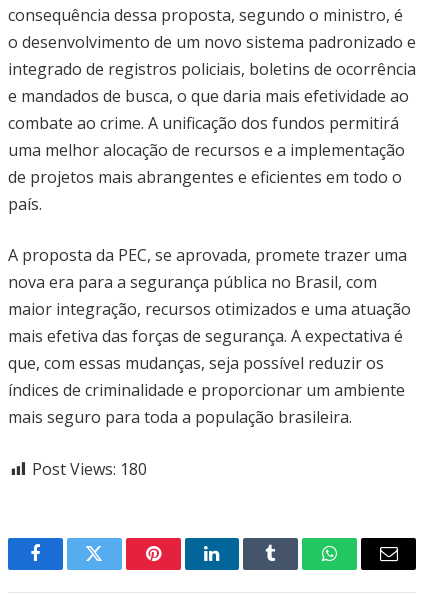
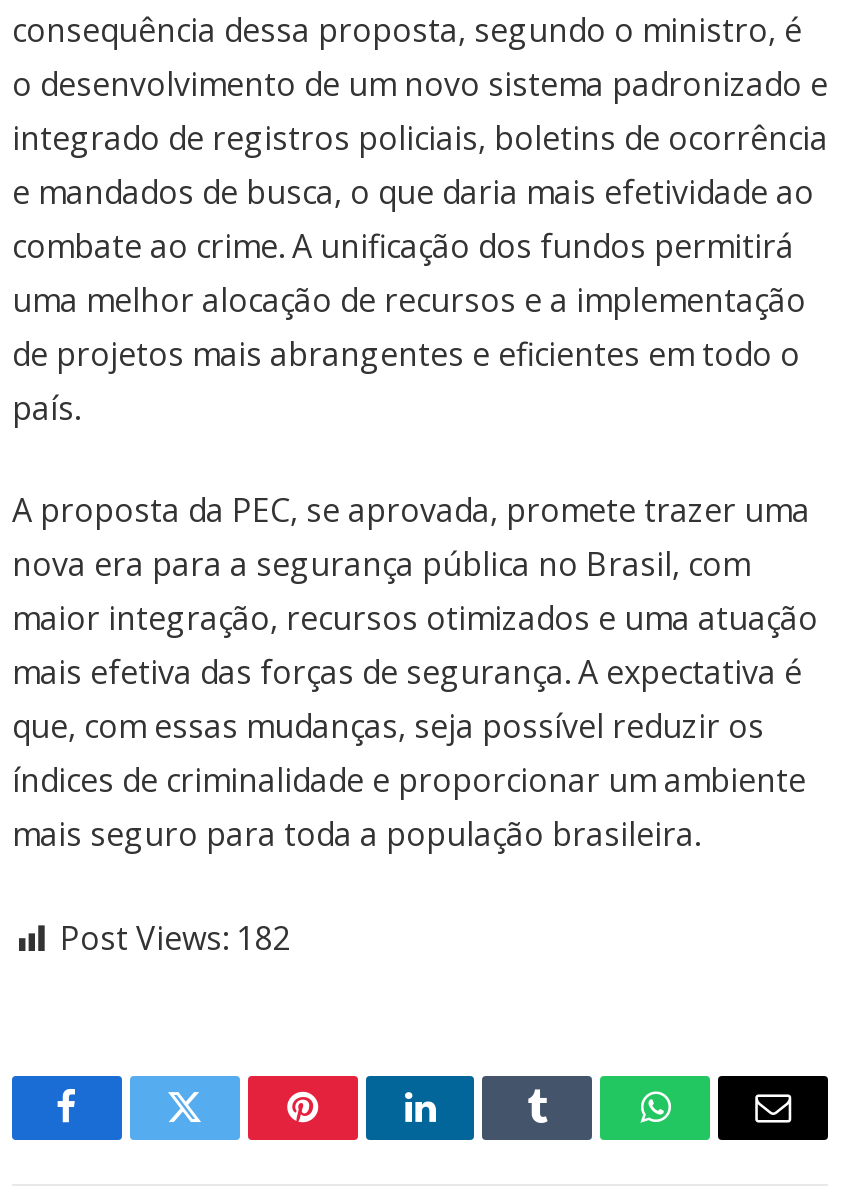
[32,458,147,480] Post Views: 180 -> [60,916,290,960] Post Views: 182

